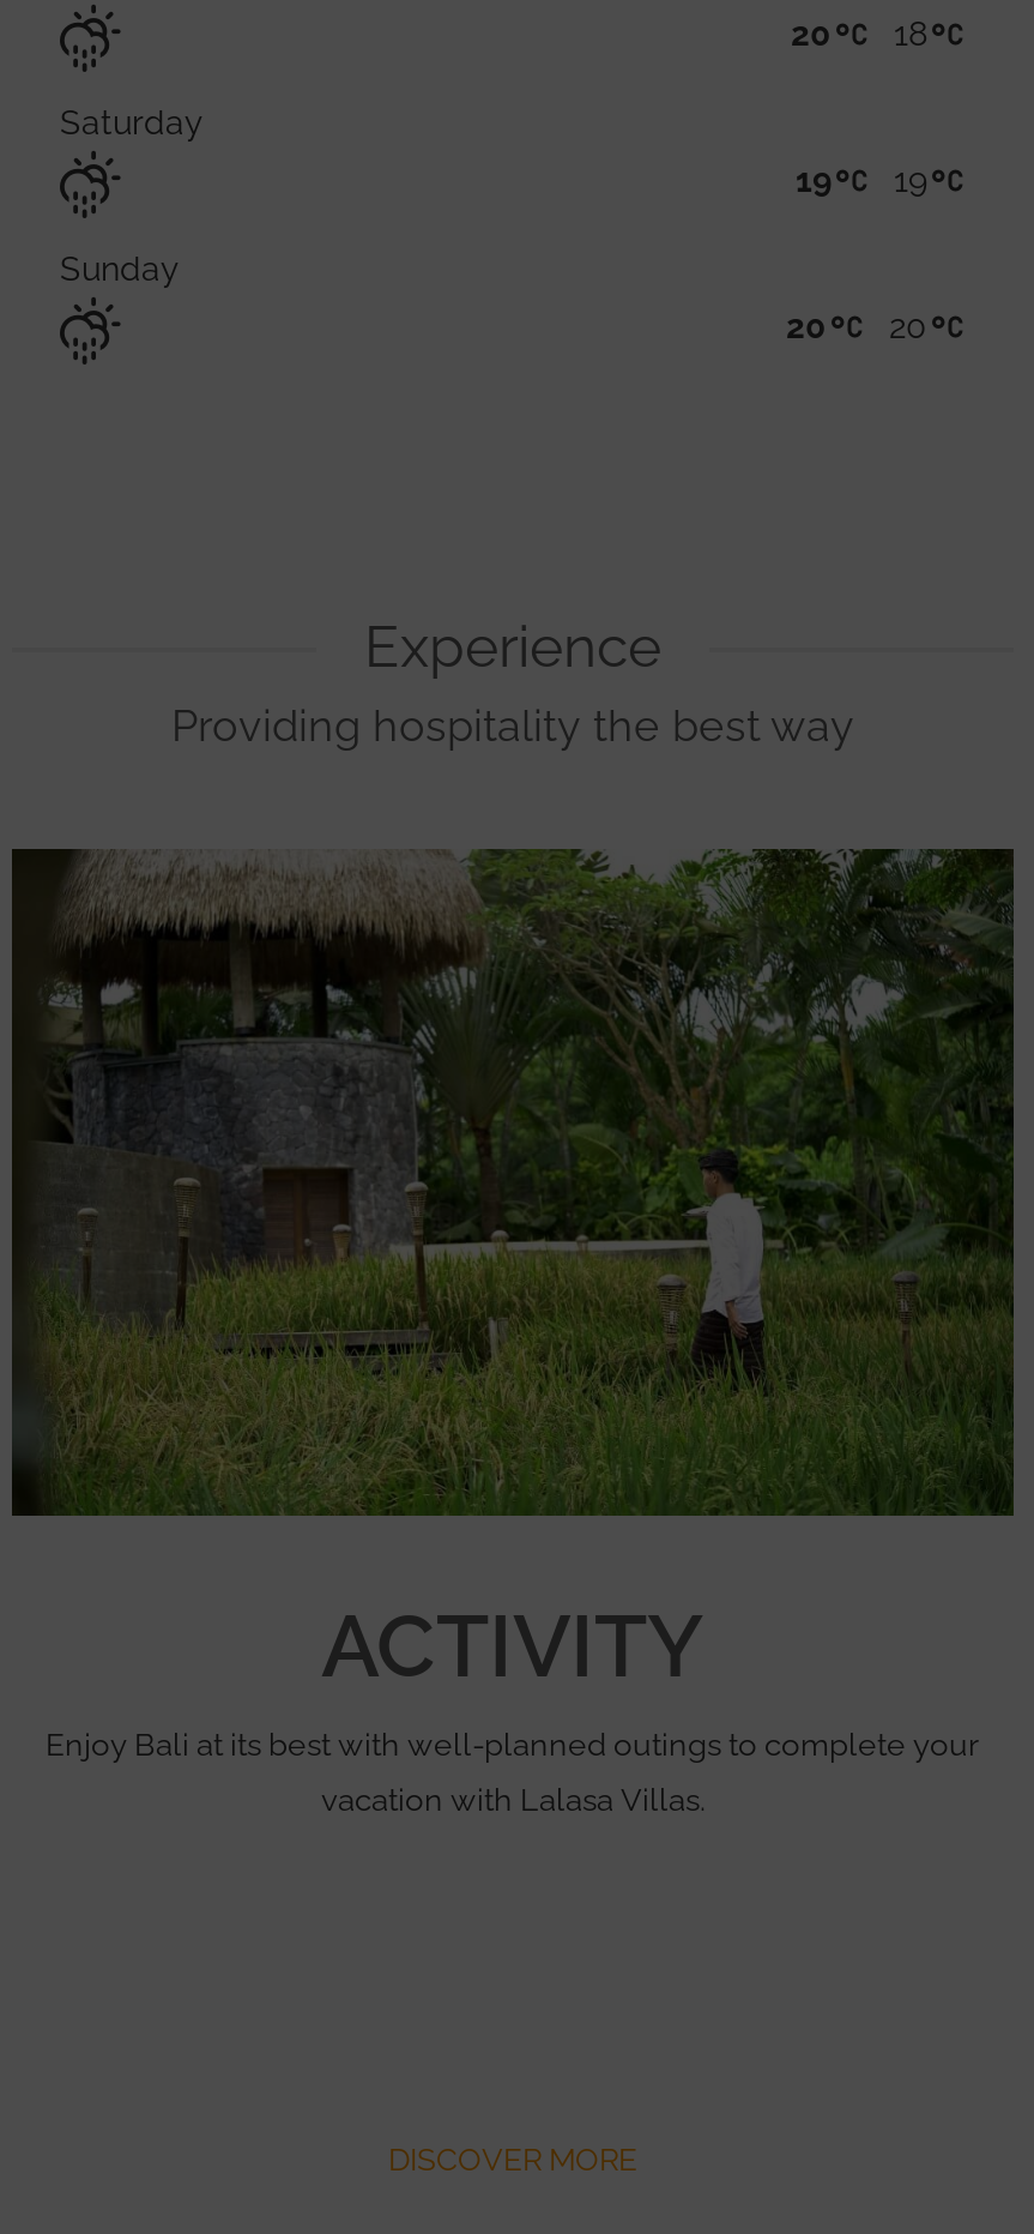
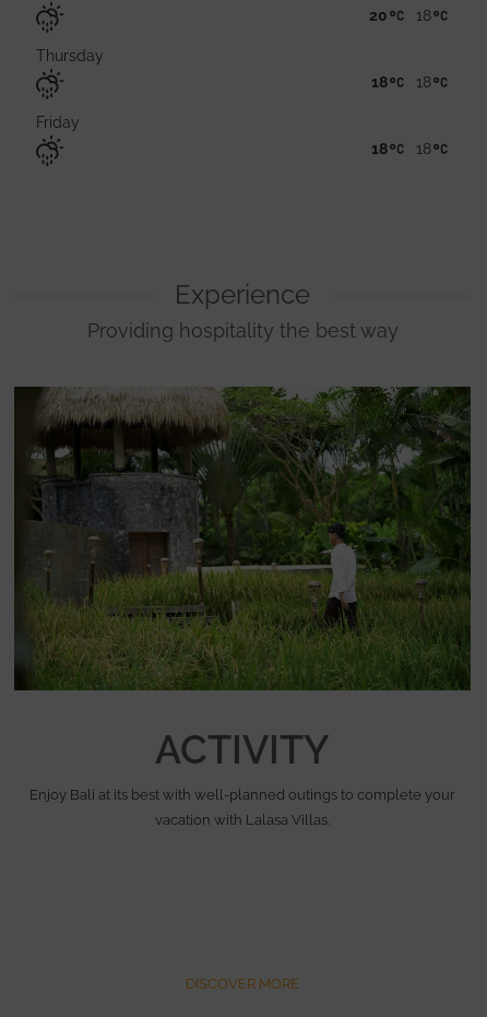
[60,102,204,141] Saturday -> [36,47,104,64] Thursday
[796,160,927,198] 19 | 19 -> [371,73,431,90] 18 | 18
[60,248,180,287] Sunday -> [36,113,80,131] Friday
[786,306,927,344] 20 | 20 -> [371,139,431,157] 18 | 18

